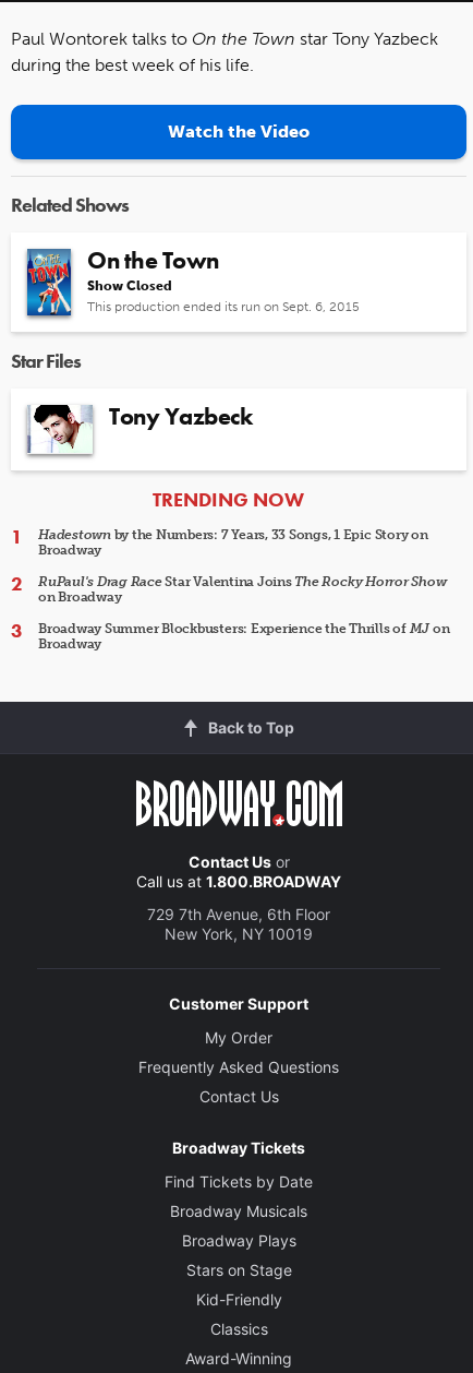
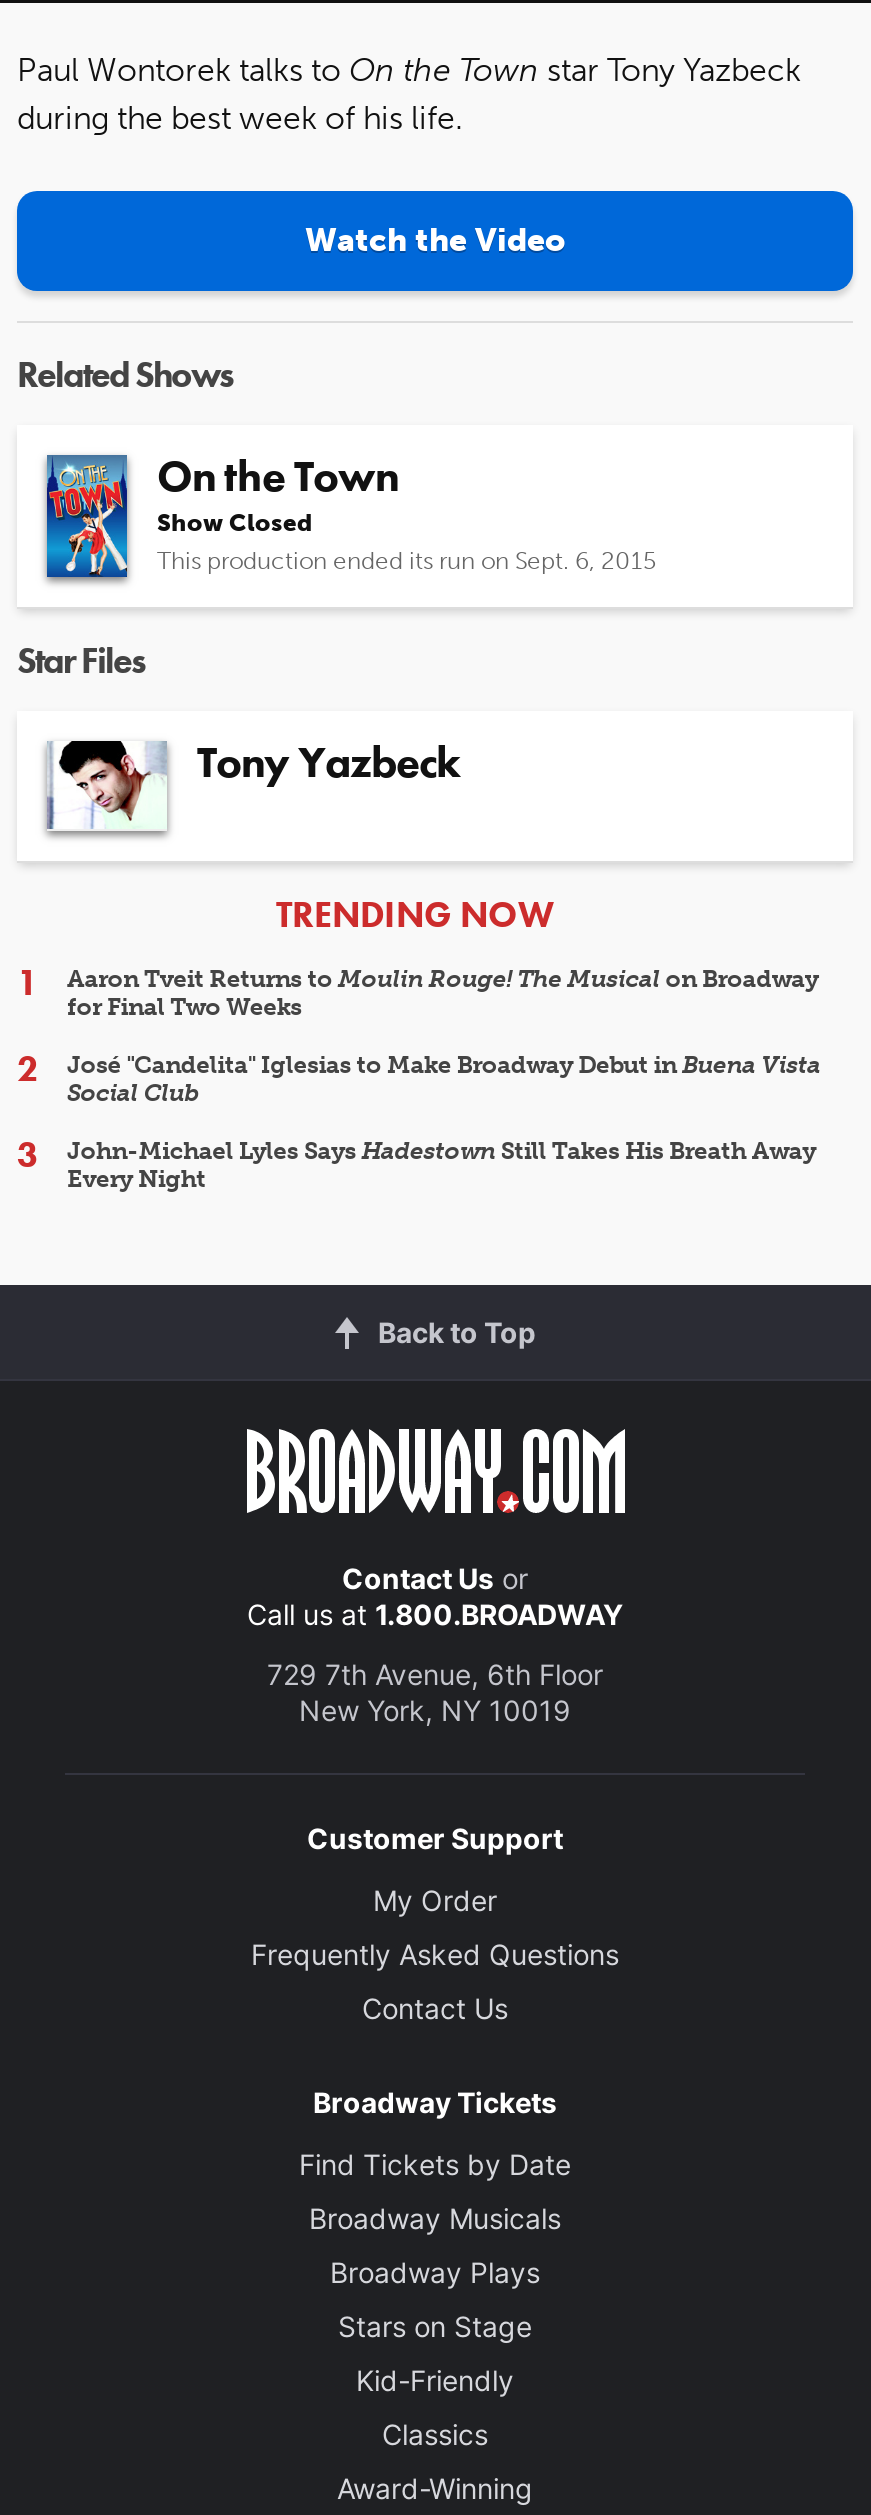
[38,527,428,557] Hadestown by the Numbers: 7 Years, 33 Songs, 1 Epic Story on | Broadway -> [67,964,818,1020] Aaron Tveit Returns to Moulin Rouge! The Musical on Broadway | for Final Two Weeks
[38,574,446,604] RuPaul's Drag Race Star Valentina Joins The Rocky Horror Show | on Broadway -> [67,1050,821,1106] José "Candelita" Iglesias to Make Broadway Debut in Buena Vista | Social Club
[38,620,449,651] Broadway Summer Blockbusters: Experience the Thrills of MJ on | Broadway -> [67,1136,816,1192] John-Michael Lyles Says Hadestown Still Takes His Breath Away | Every Night

